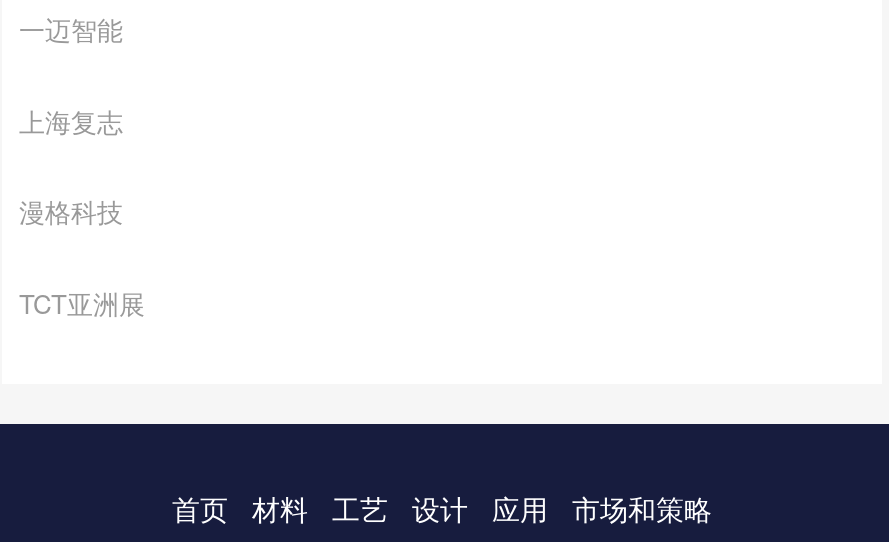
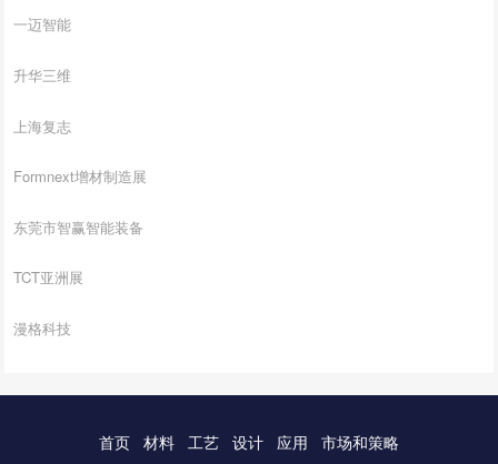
none -> [14,64,72,85] 升华三维
none -> [14,166,147,237] Formnext增材制造展 | 东莞市智赢智能装备
moved [19,193,123,231] -> [14,317,72,338]: 漫格科技

